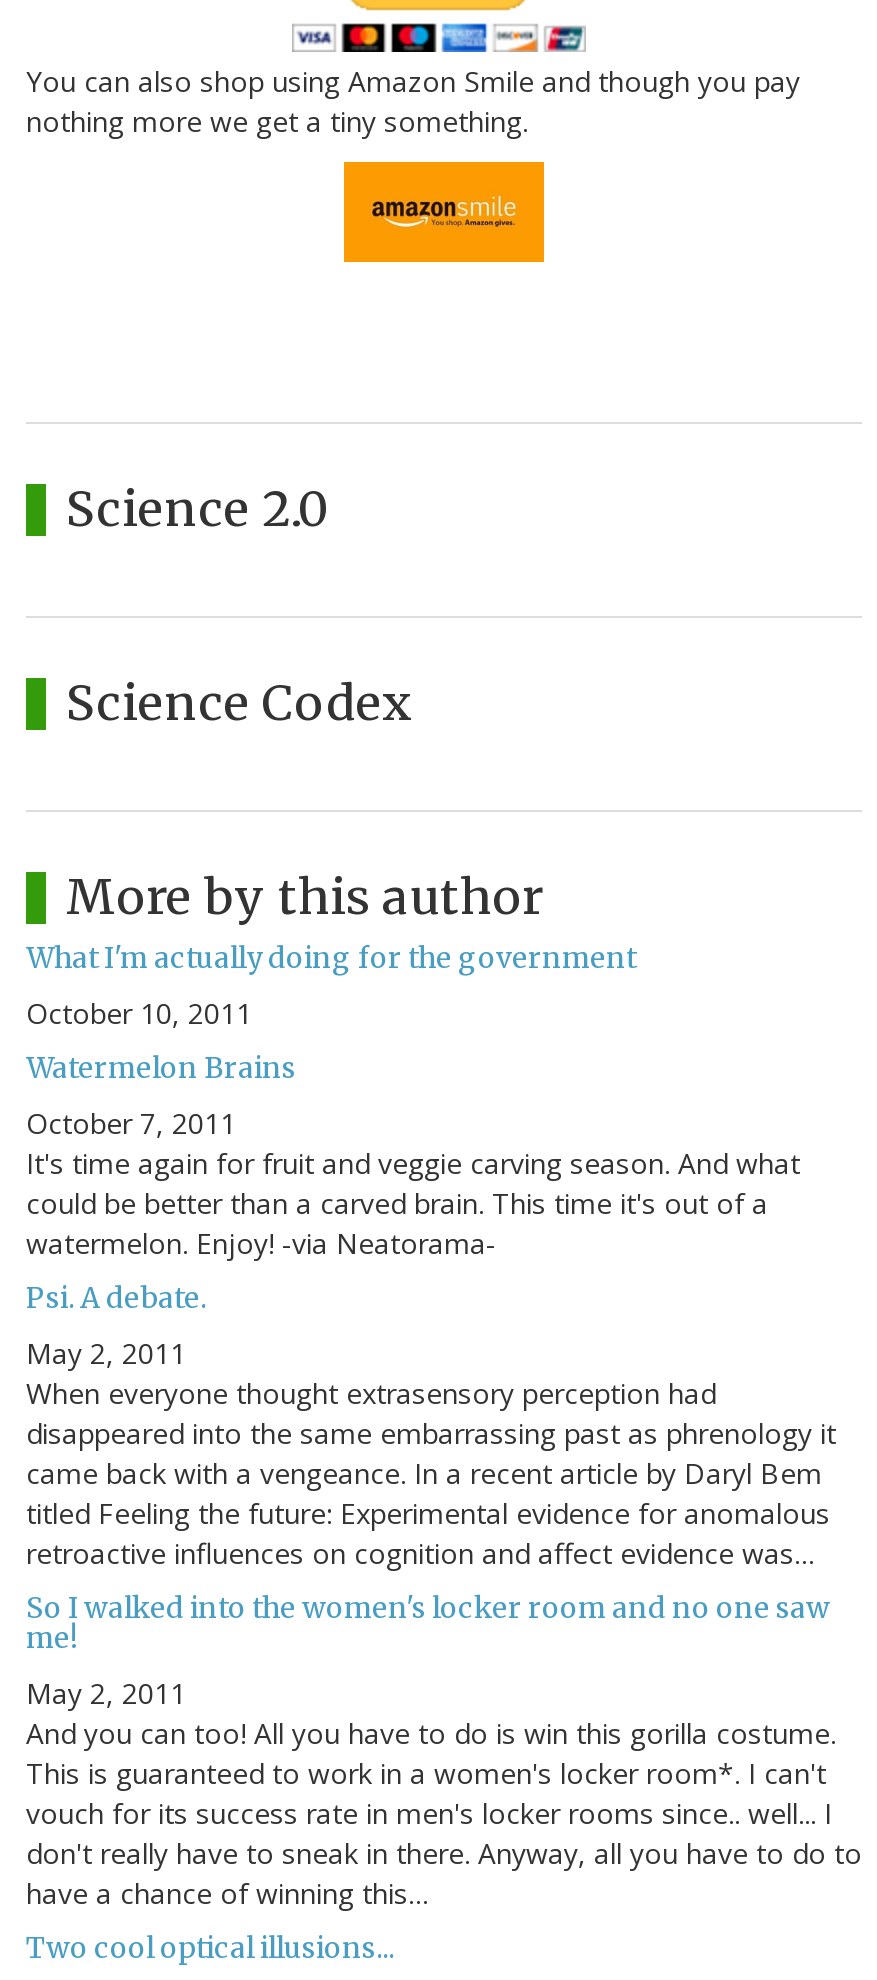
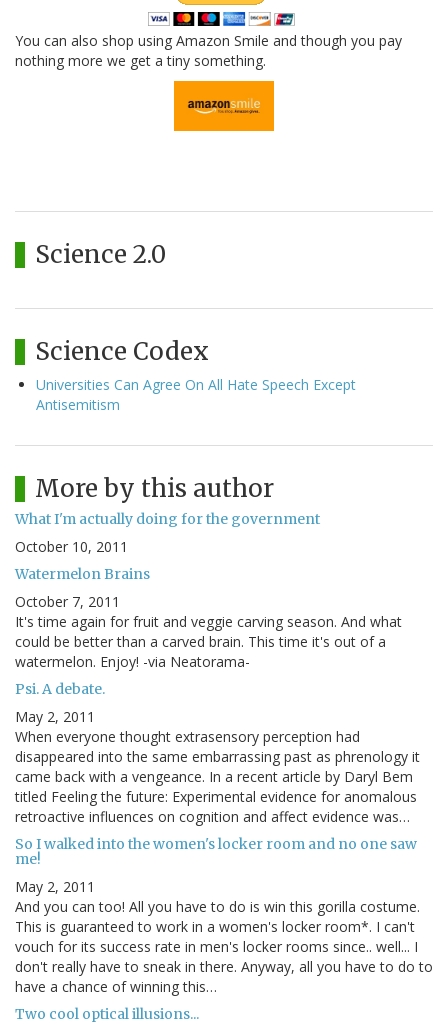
none -> [36,375,356,414] Universities Can Agree On All Hate Speech Except | Antisemitism

